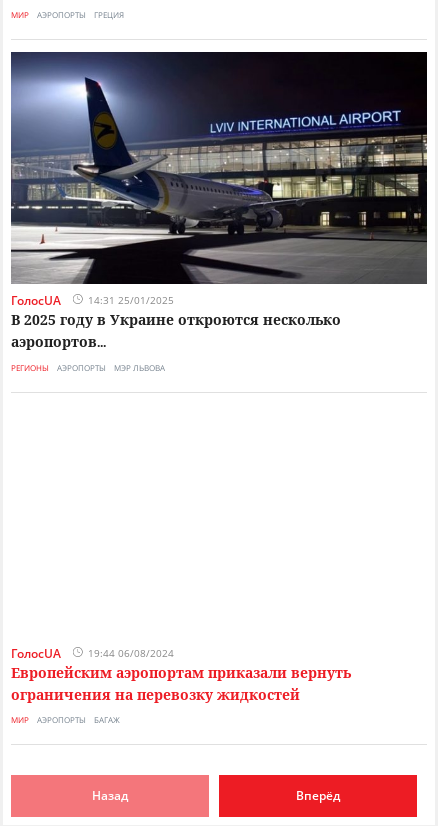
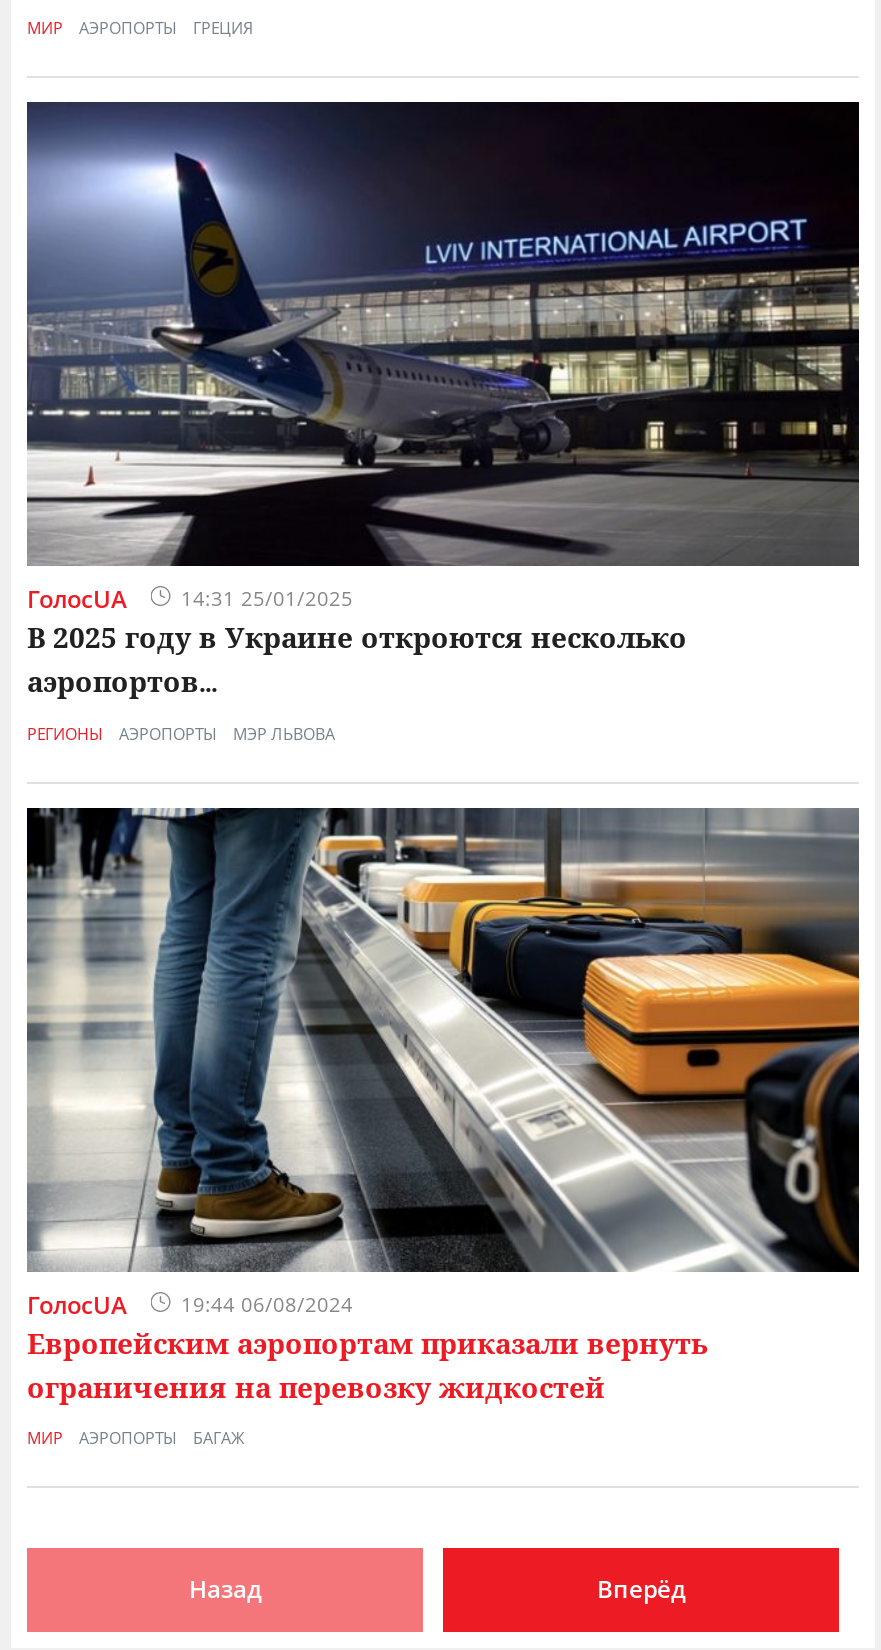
none -> [25,806,861,1274] [image]

